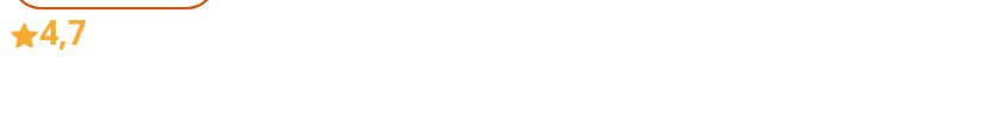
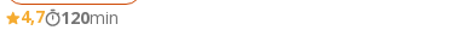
none -> [61,6,119,29] 120min

